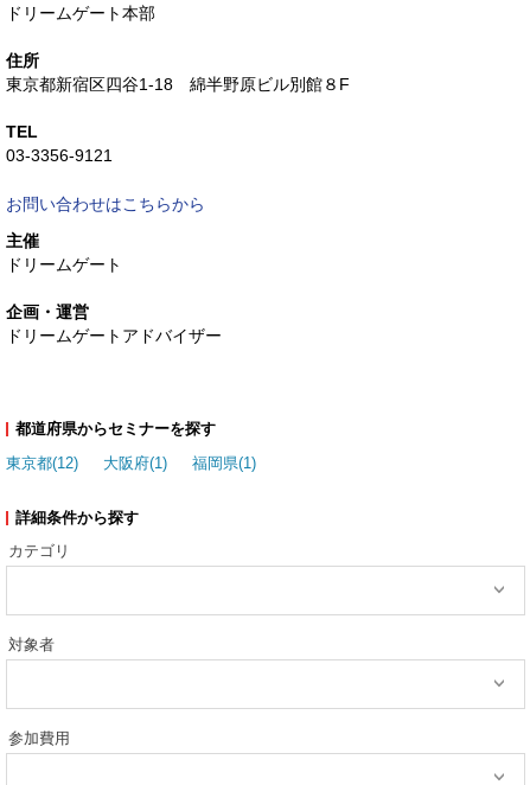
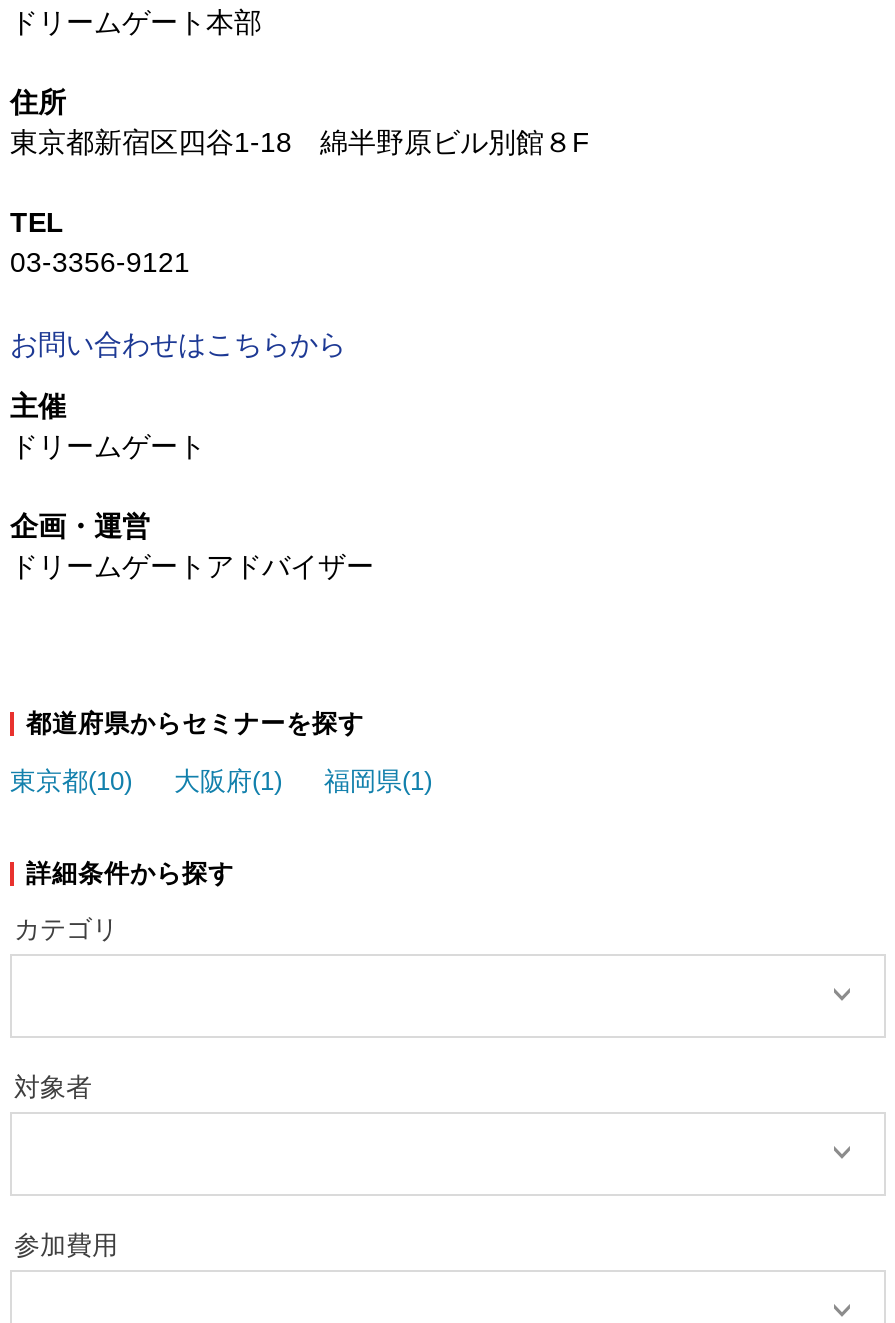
[6,454,256,472] 東京都(12) 大阪府(1) 福岡県(1) -> [10,766,432,796] 東京都(10) 大阪府(1) 福岡県(1)

